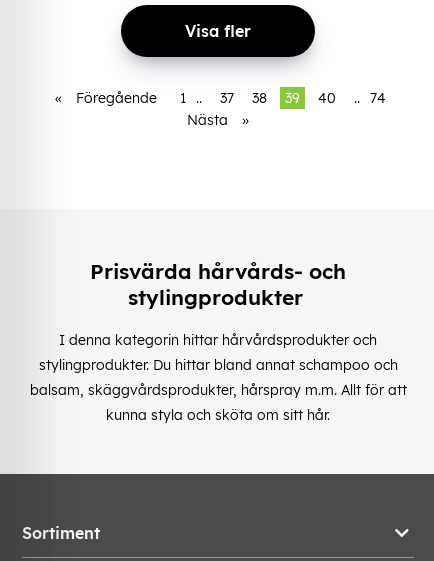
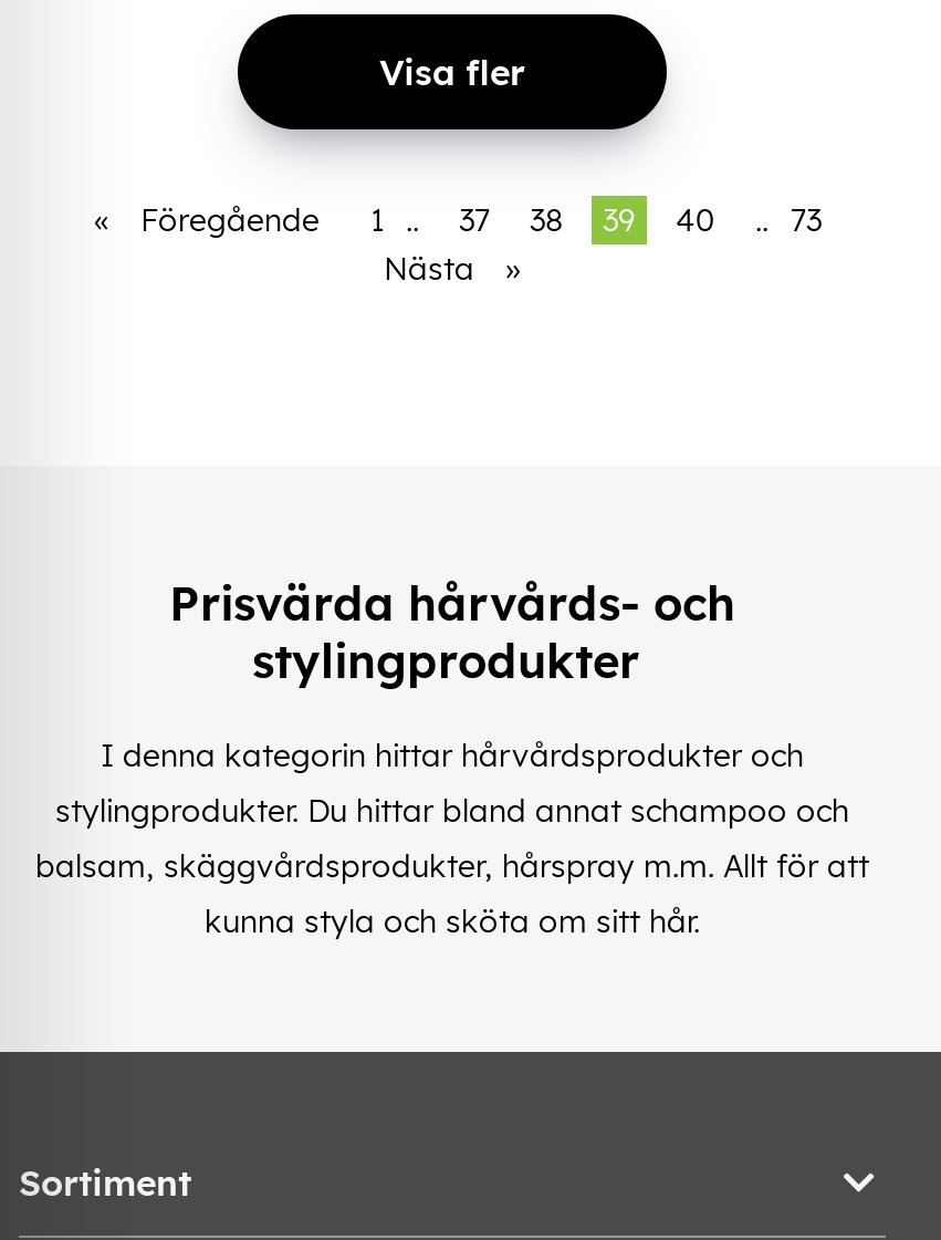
[354,89,386,107] .. 74 -> [755,200,822,240] .. 73

